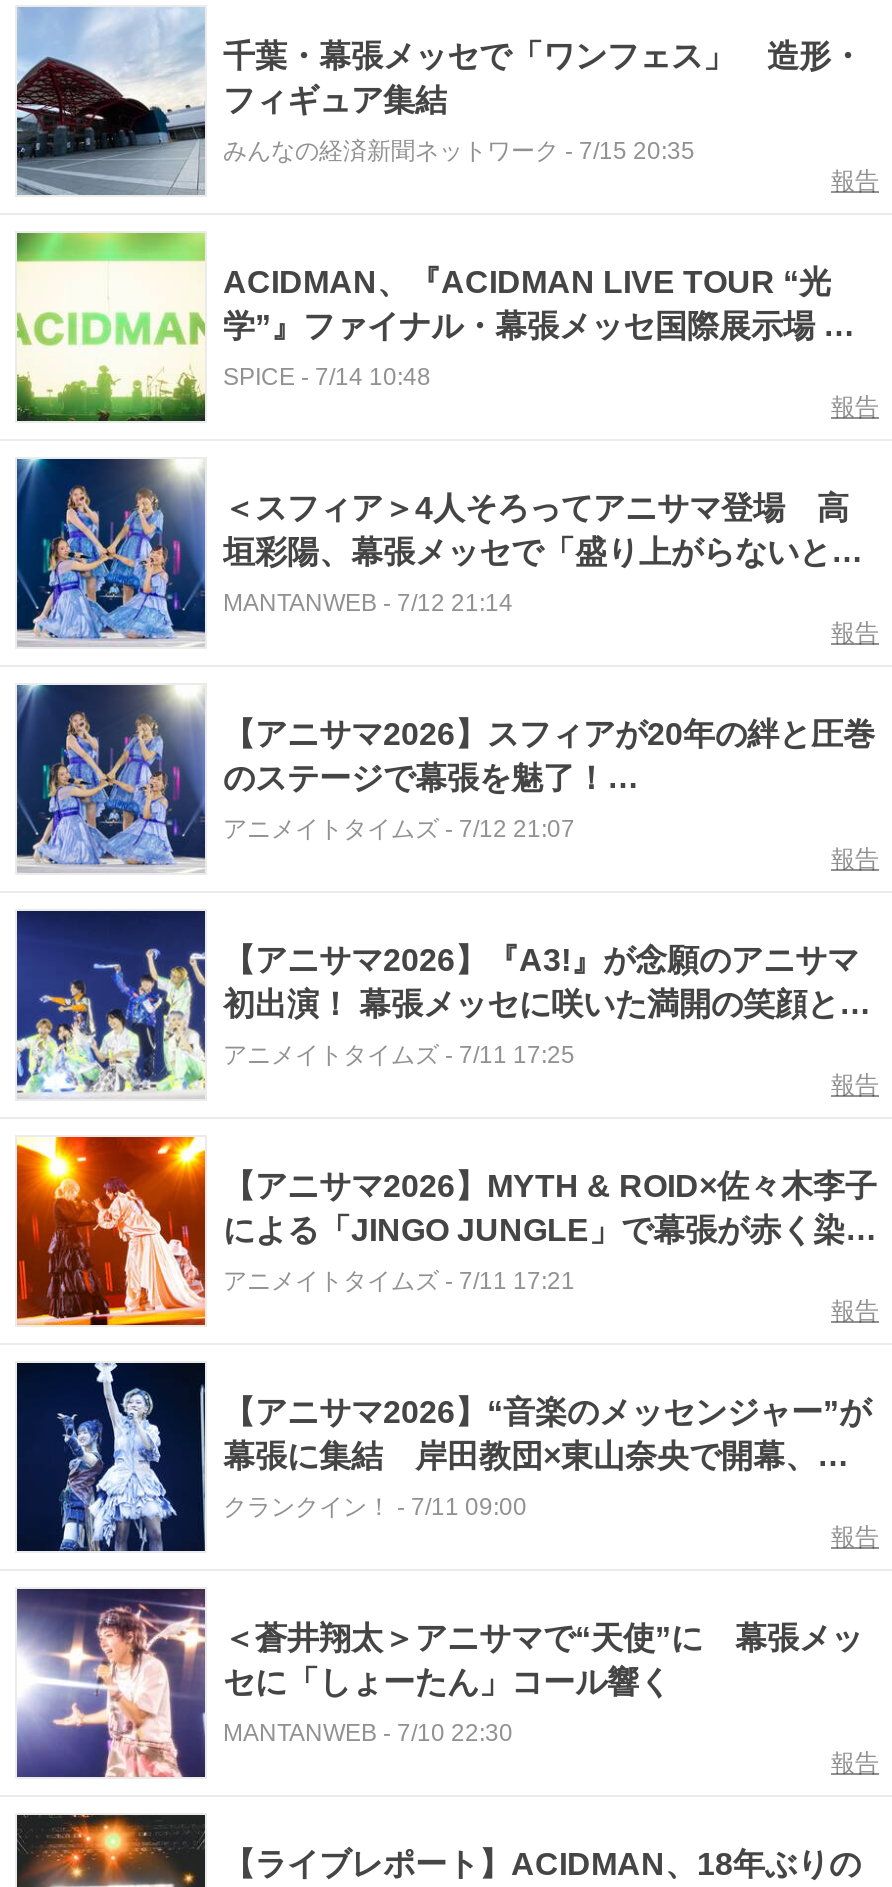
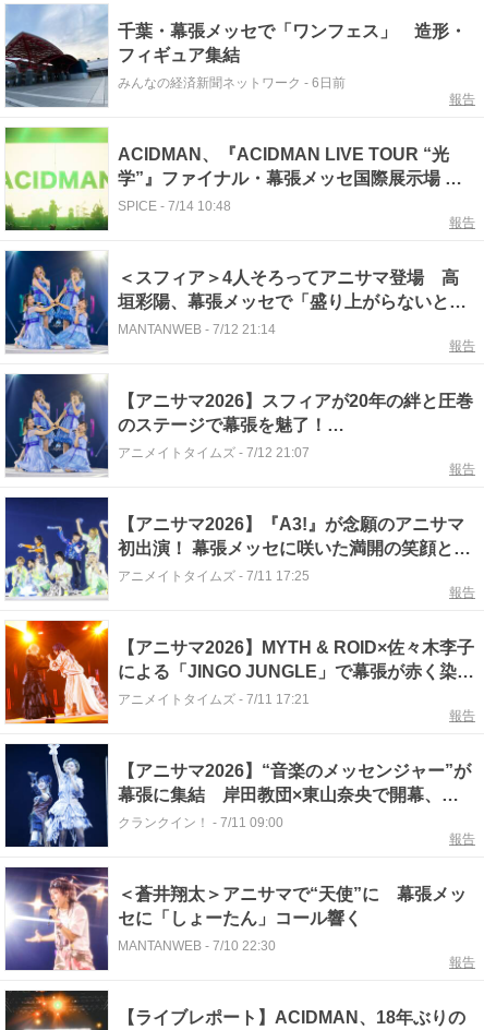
[223,136,695,164] みんなの経済新聞ネットワーク- 7/15 20:35 -> [118,75,346,90] みんなの経済新聞ネットワーク- 6日前

